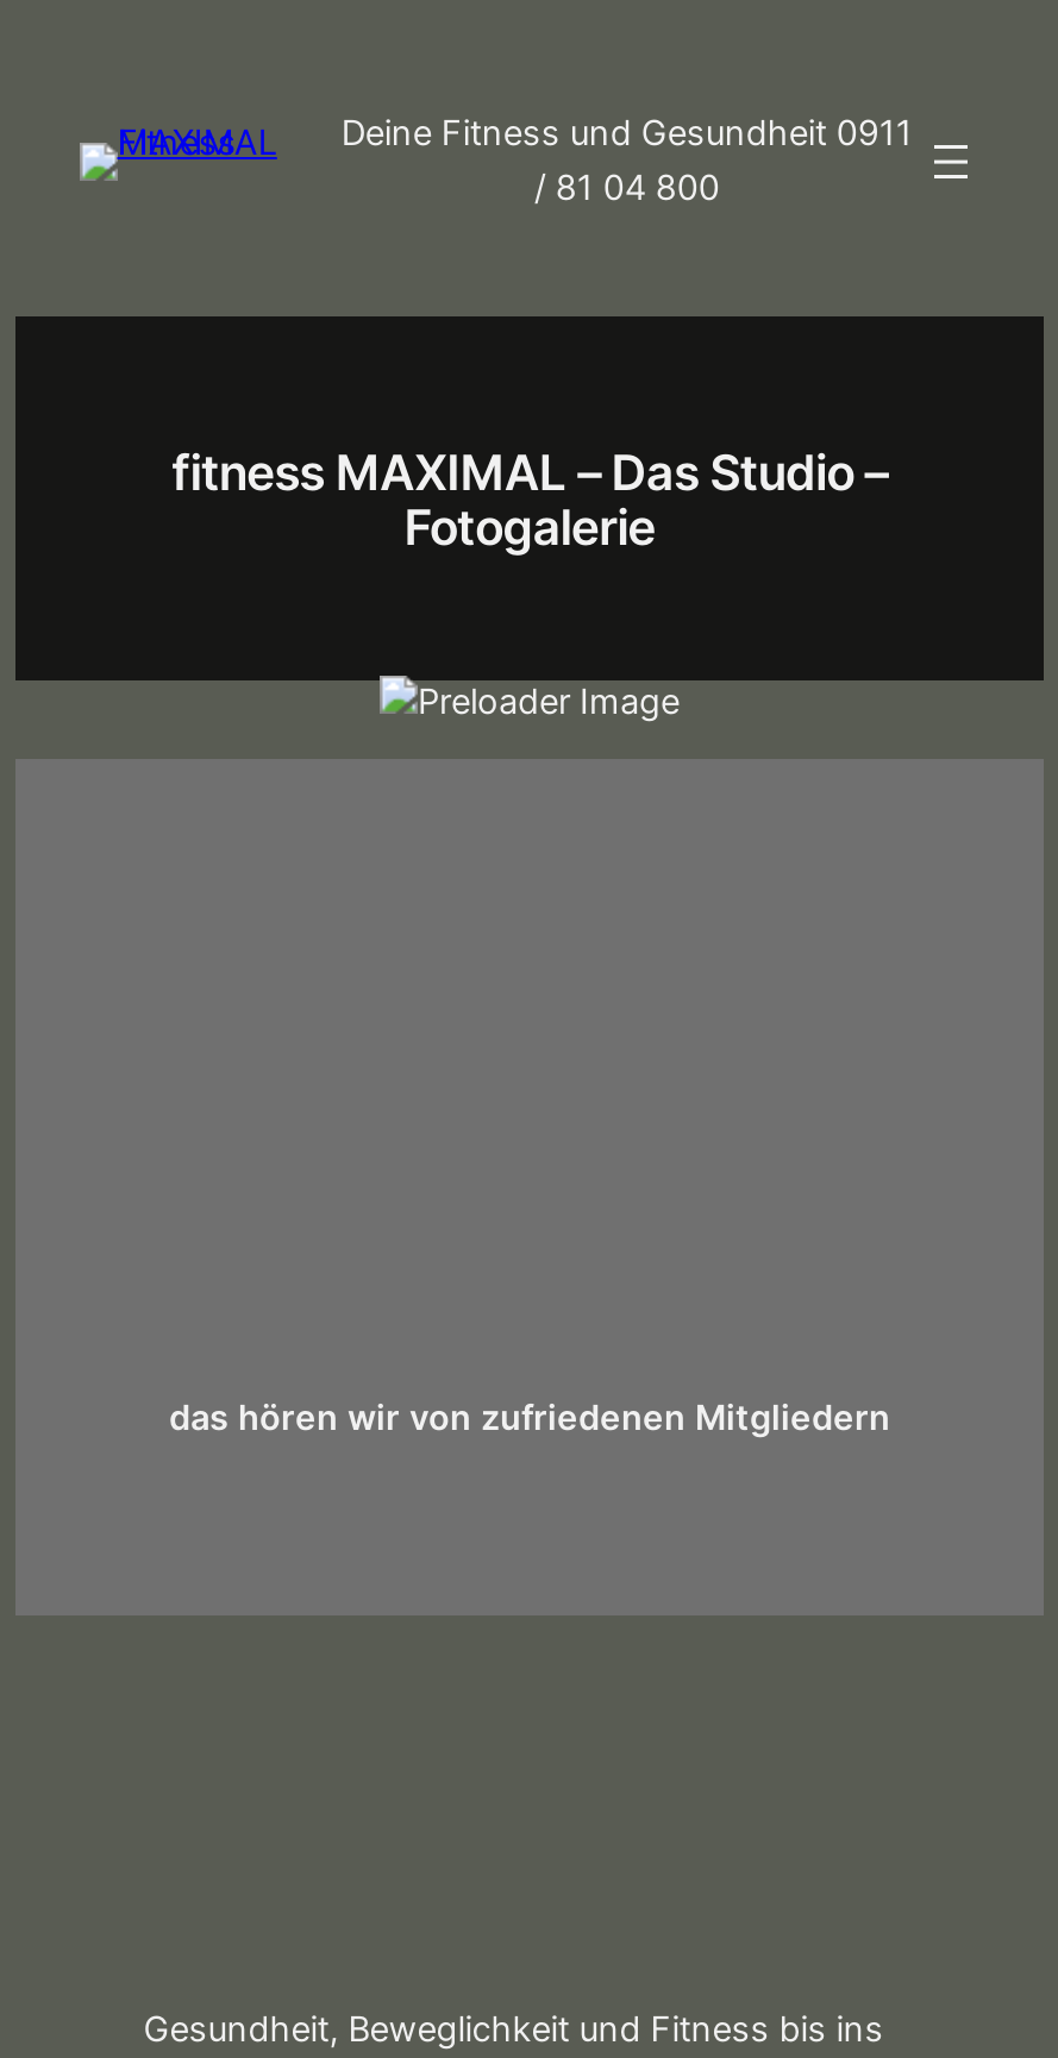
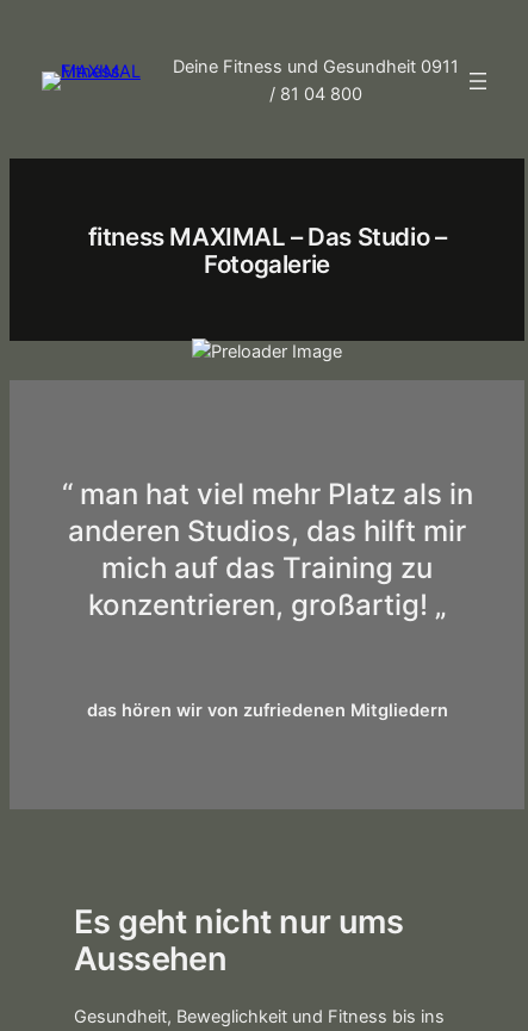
none -> [61,477,473,622] “ man hat viel mehr Platz als in | anderen Studios, das hilft mir | mich auf das Training zu | konzentrieren, großartig! „
none -> [74,902,403,978] Es geht nicht nur ums | Aussehen

